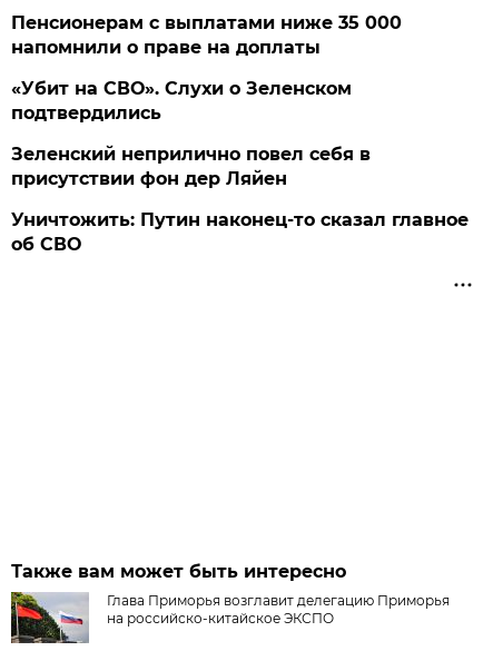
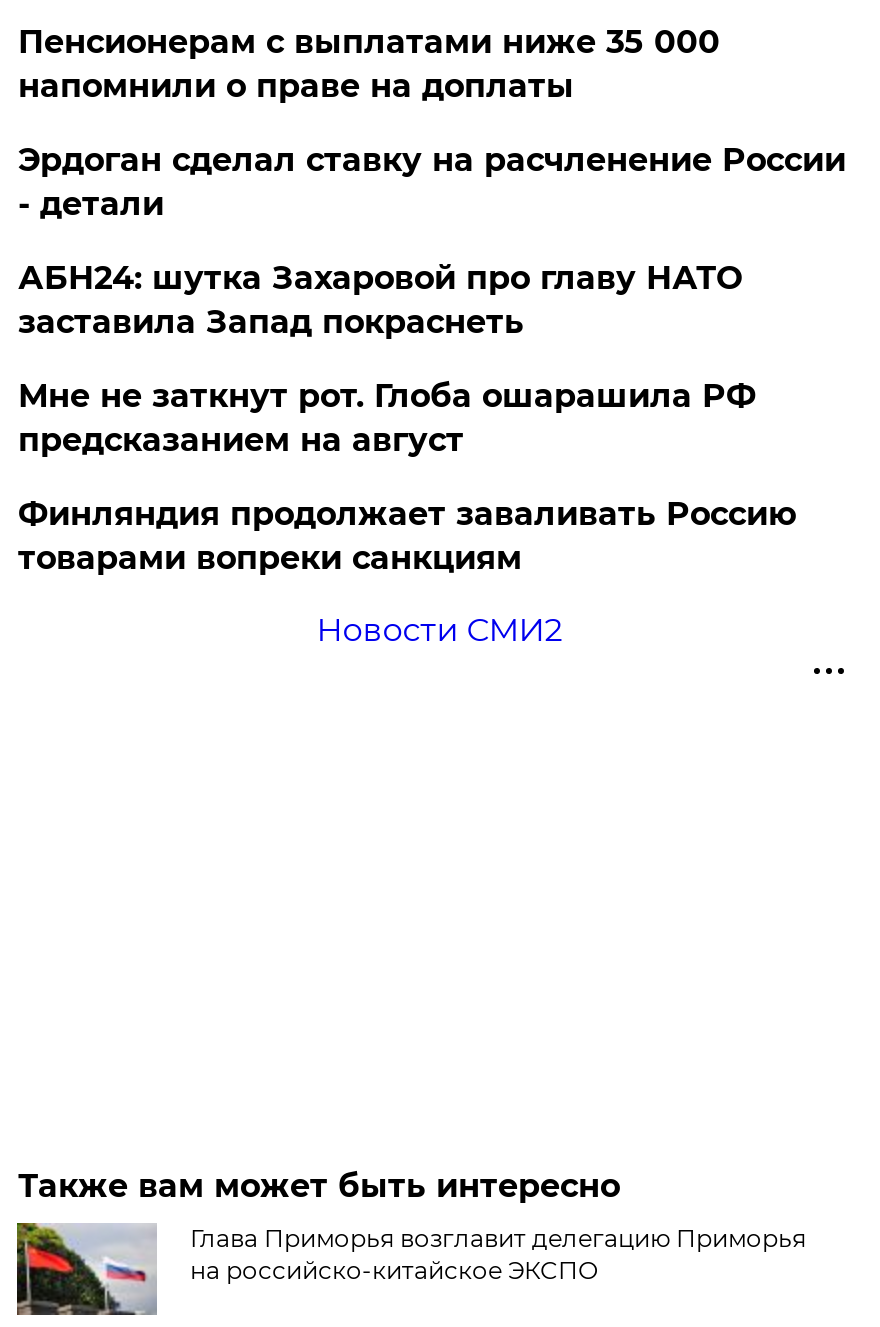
[12,78,469,255] «Убит на СВО». Слухи о Зеленском | подтвердились | Зеленский неприлично повел cебя в | присутствии фон дер Ляйен | Уничтожить: Путин наконец-то сказал главное | об СВО -> [18,141,846,649] Эрдоган сделал ставку на расчленение России | - детали | АБН24: шутка Захаровой про главу НАТО | заставила Запад покраснеть | Мне не заткнут рот. Глоба ошарашила РФ | предсказанием на август | Финляндия продолжает заваливать Россию | товарами вопреки санкциям | Новости СМИ2

